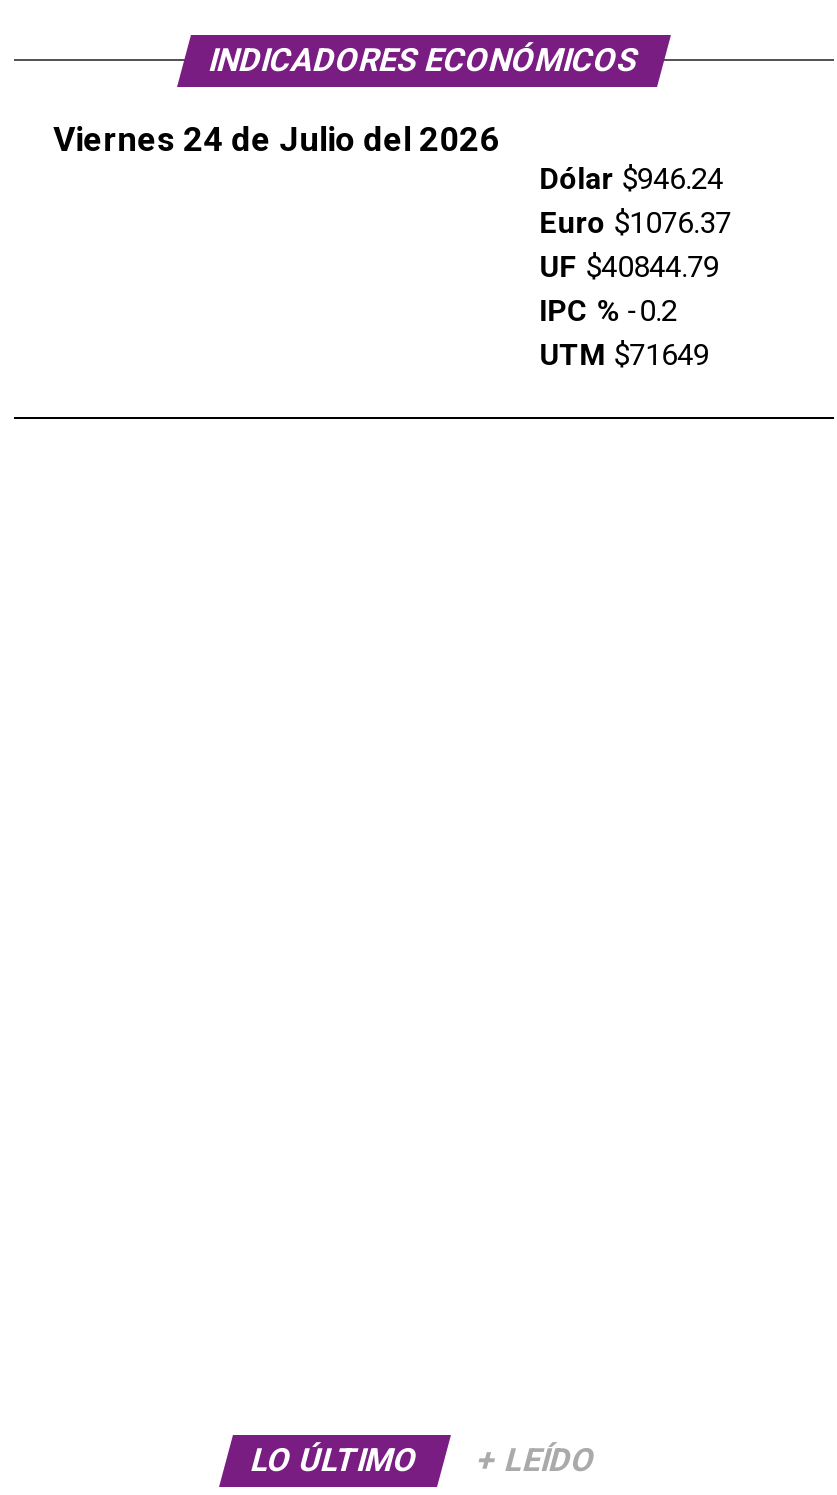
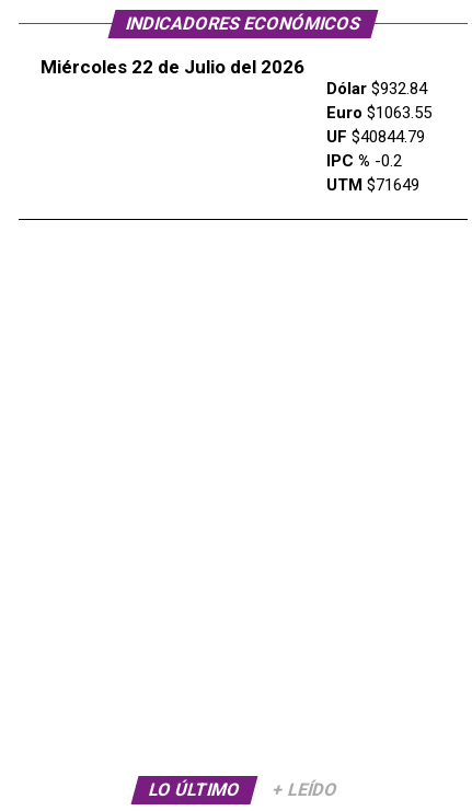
[53,118,499,158] Viernes 24 de Julio del 2026 -> [40,56,304,78] Miércoles 22 de Julio del 2026
[539,160,723,196] Dólar $946.24 -> [326,79,427,99] Dólar $932.84
[539,204,731,240] Euro $1076.37 -> [326,103,431,123] Euro $1063.55

